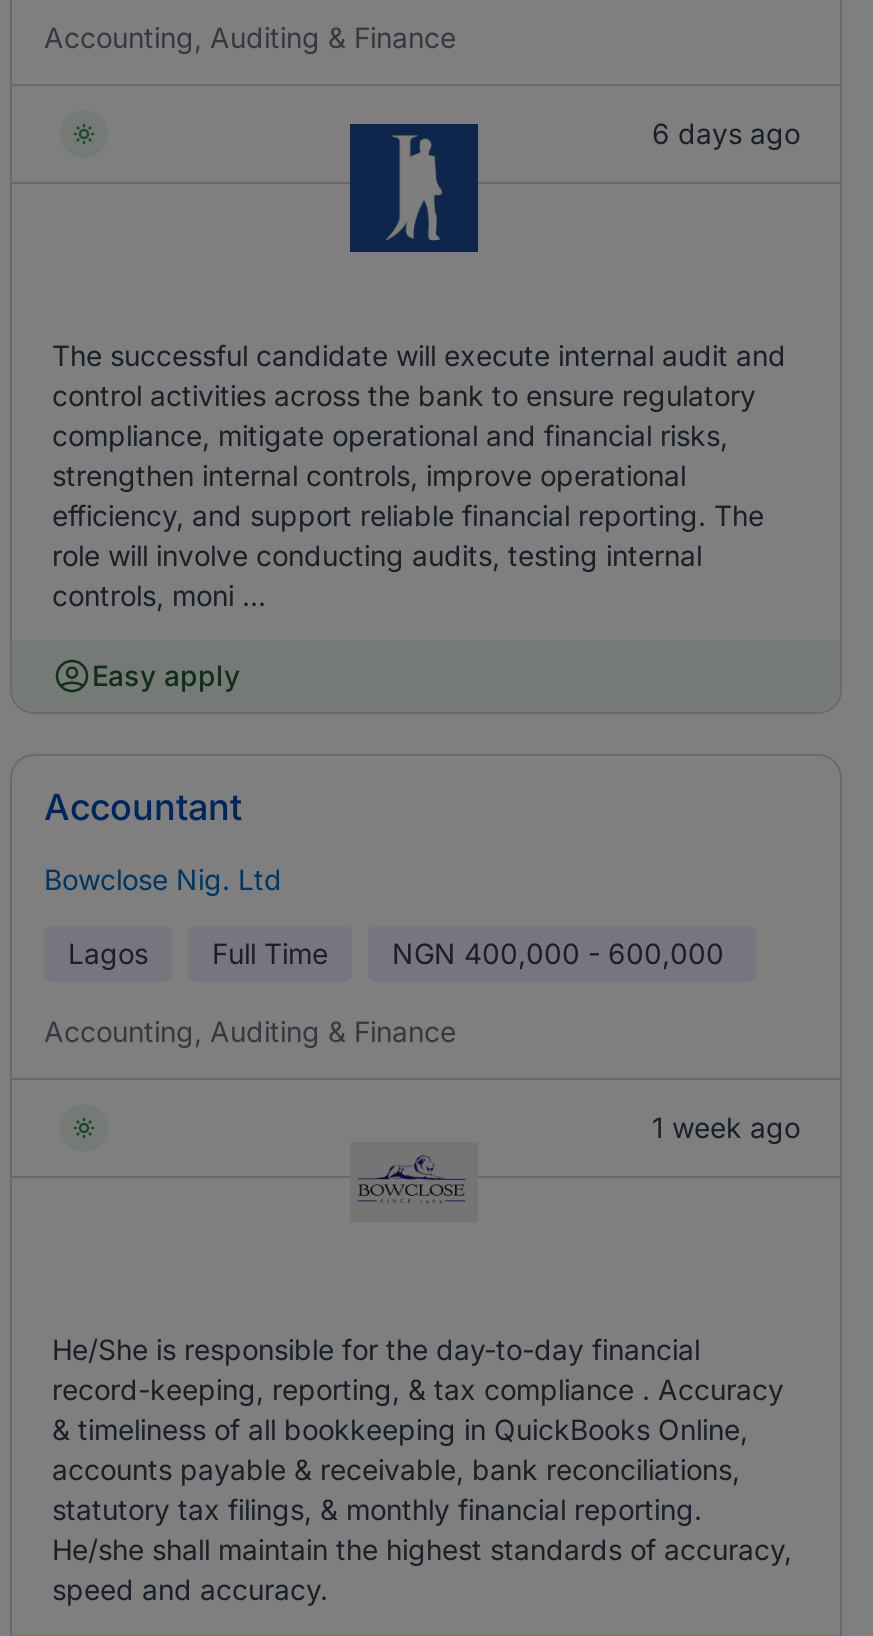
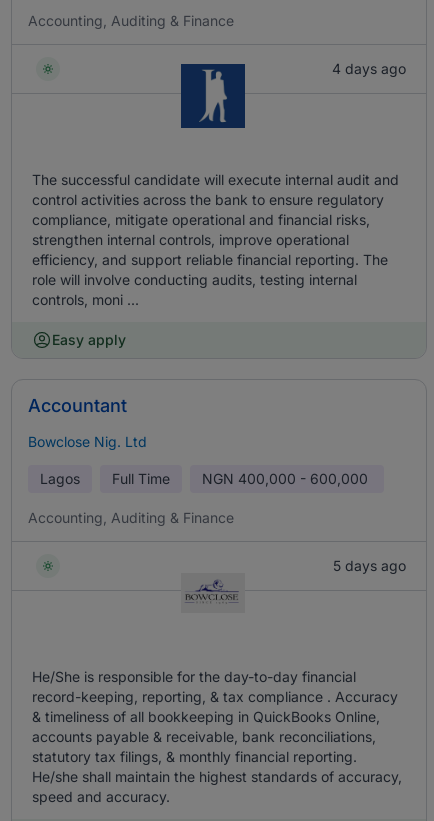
[652,116,800,150] 6 days ago -> [332,60,406,77] 4 days ago
[652,1110,800,1144] 1 week ago -> [333,557,406,574] 5 days ago

